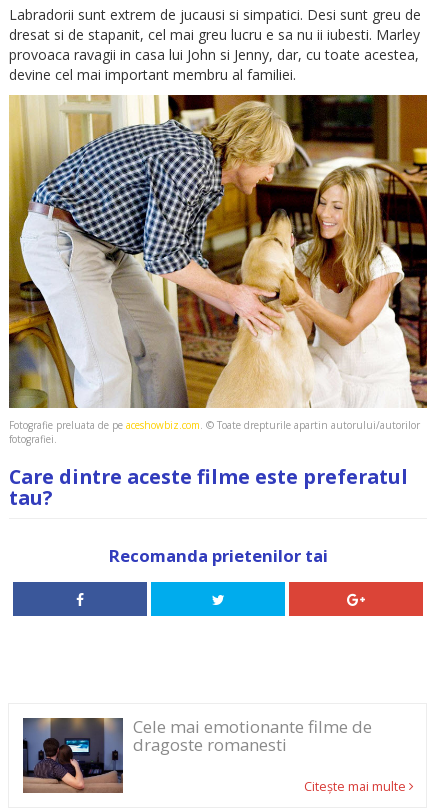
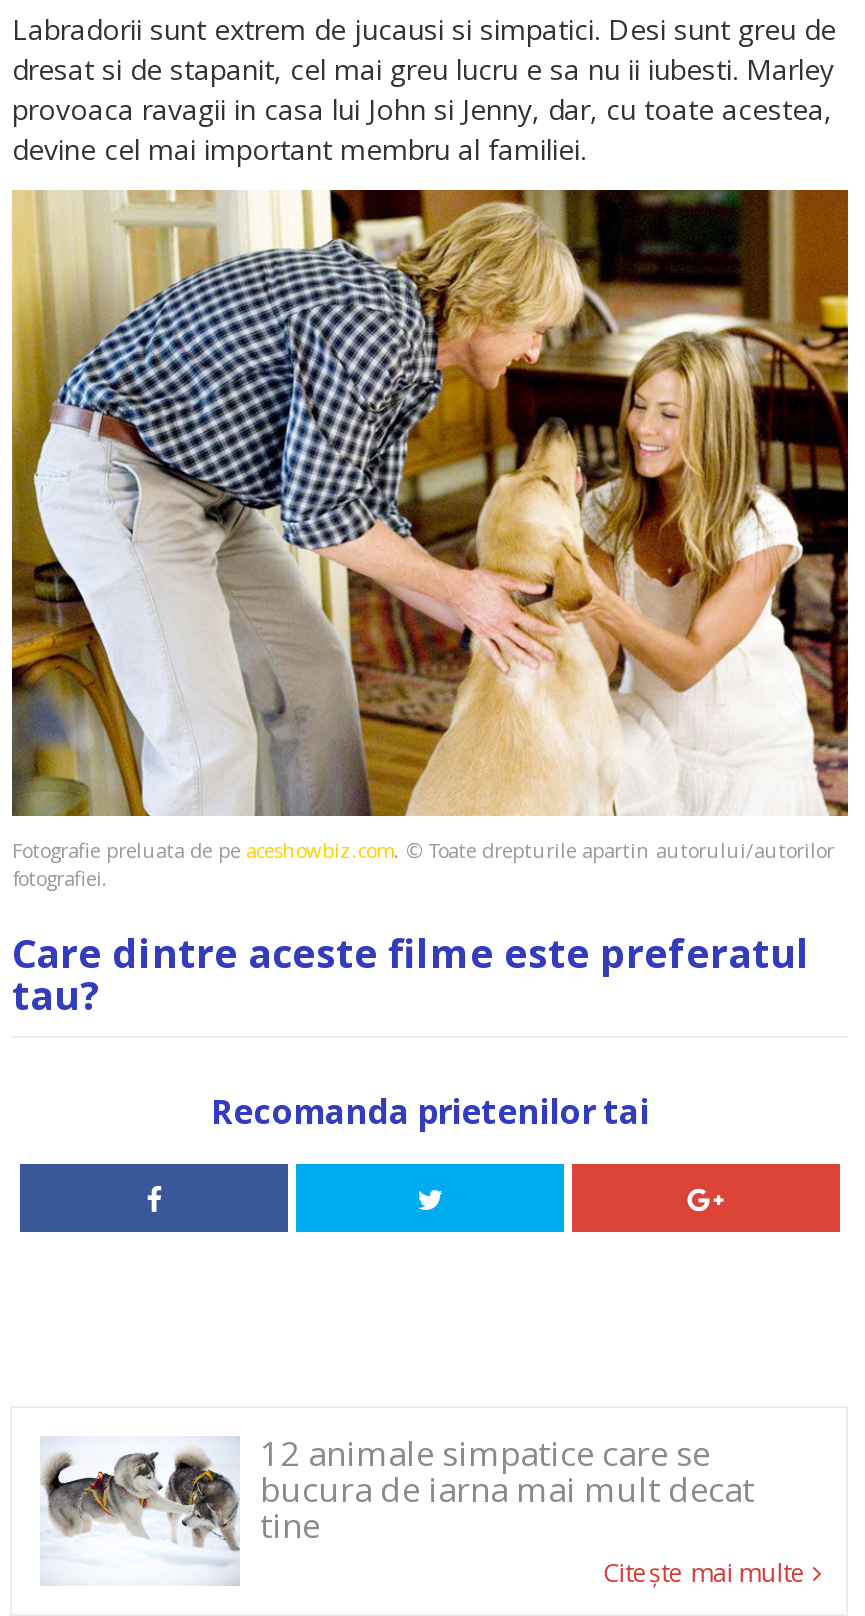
[22,715,372,794] [image] | Cele mai emotionante filme de | dragoste romanesti -> [40,1430,754,1586] [image] | 12 animale simpatice care se | bucura de iarna mai mult decat | tine

